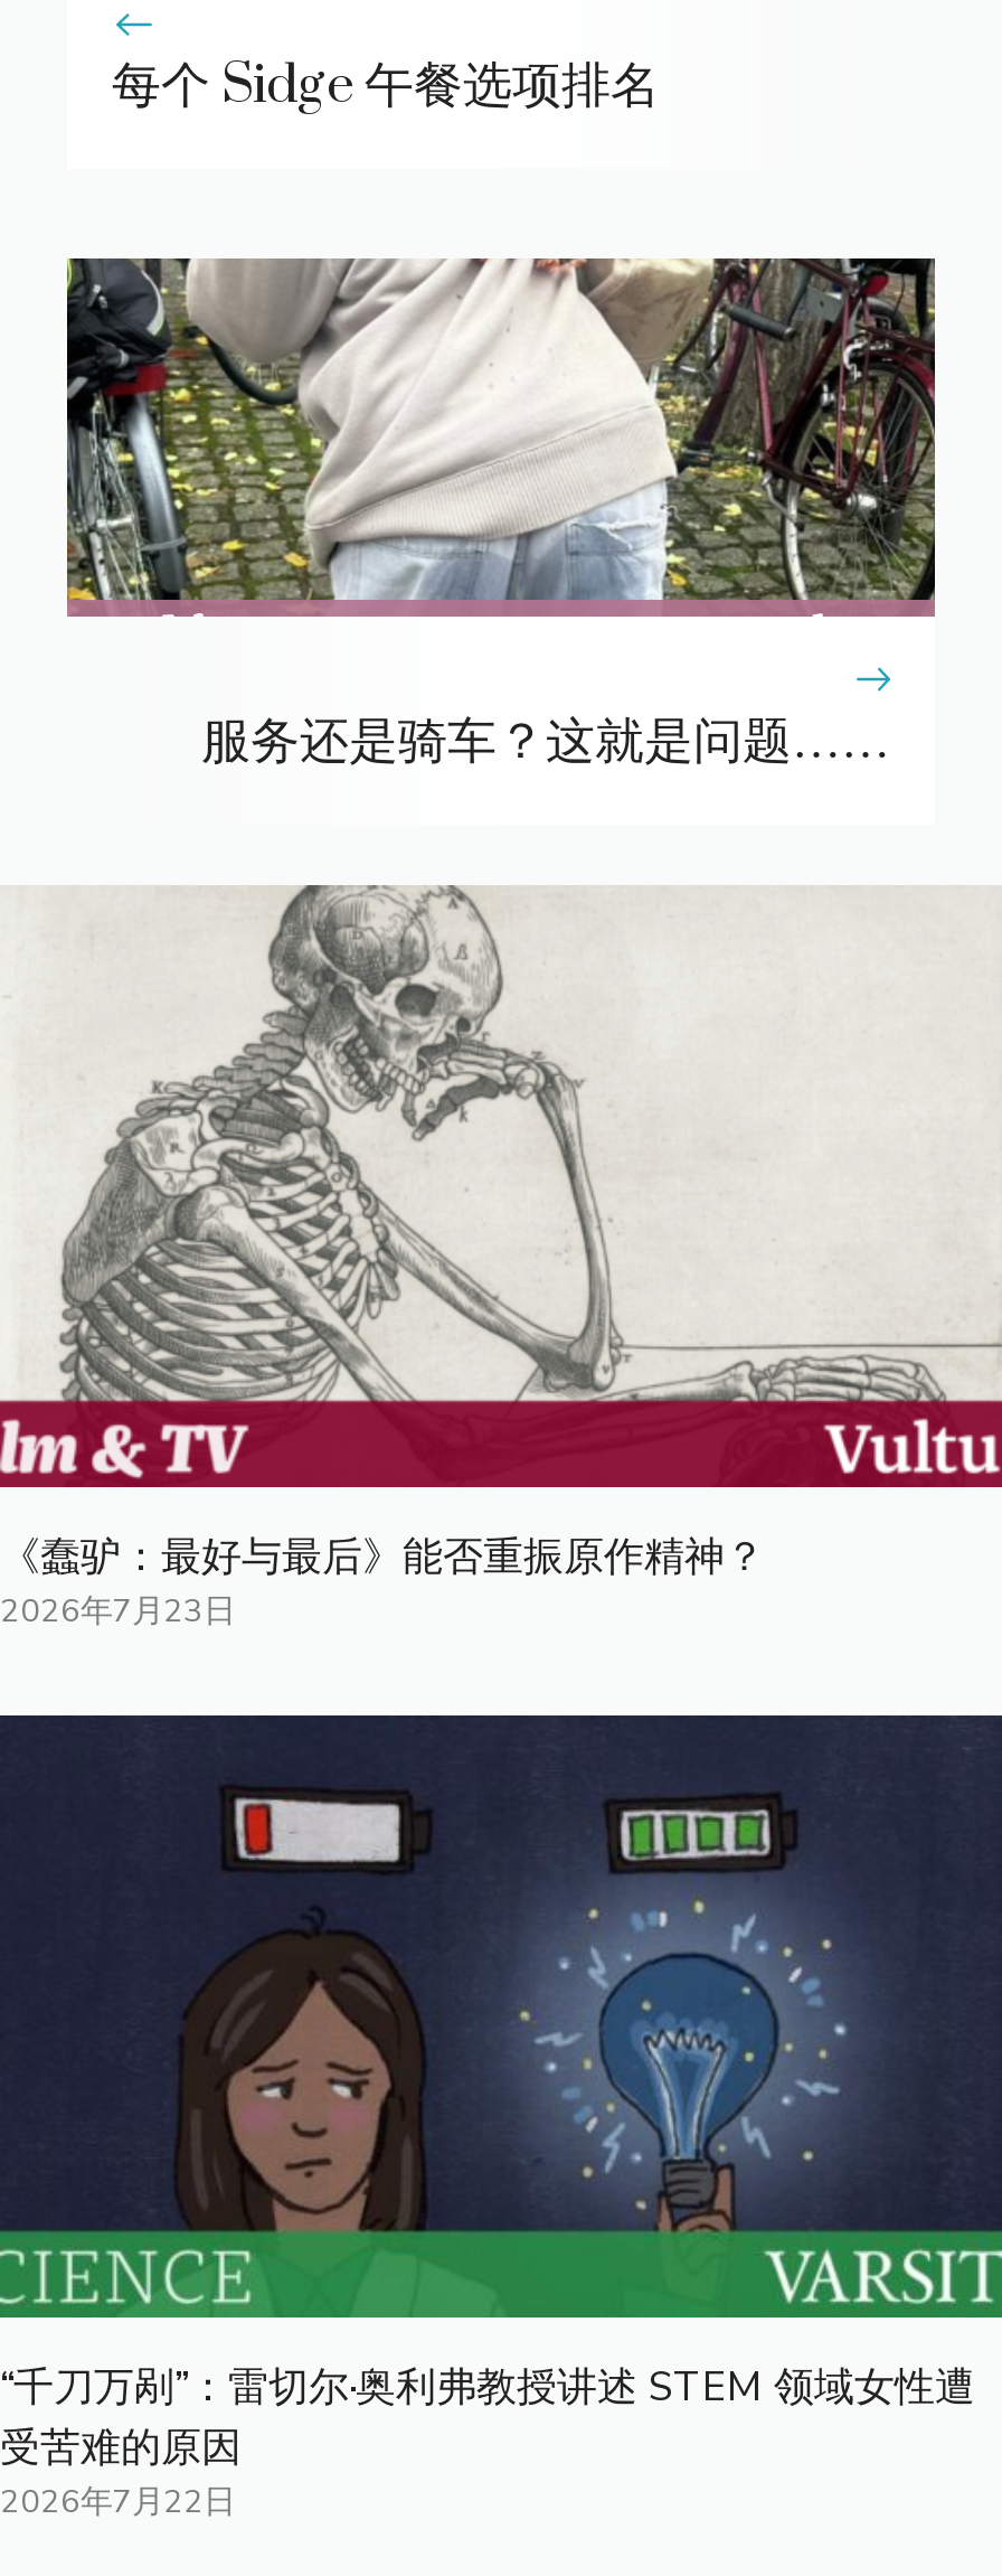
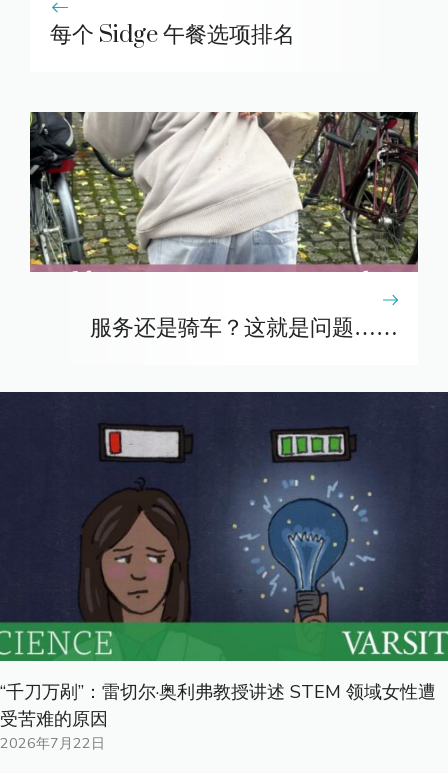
[0,885,995,1632] [image] | 《蠢驴：最好与最后》能否重振原作精神？ | 2026年7月23日 -> none

